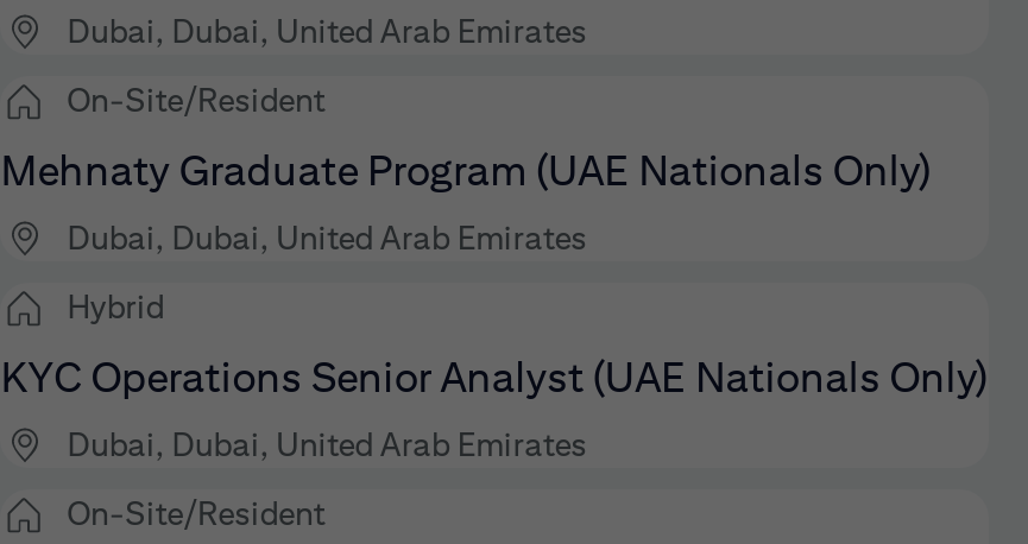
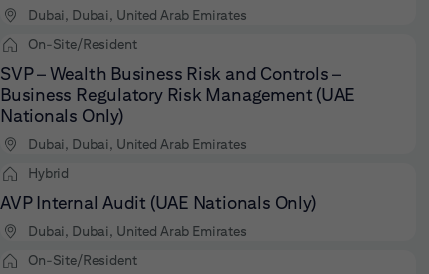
[0,145,930,195] Mehnaty Graduate Program (UAE Nationals Only) -> [0,63,355,126] SVP – Wealth Business Risk and Controls – | Business Regulatory Risk Management (UAE | Nationals Only)
[0,351,986,401] KYC Operations Senior Analyst (UAE Nationals Only) -> [0,192,315,213] AVP Internal Audit (UAE Nationals Only)

